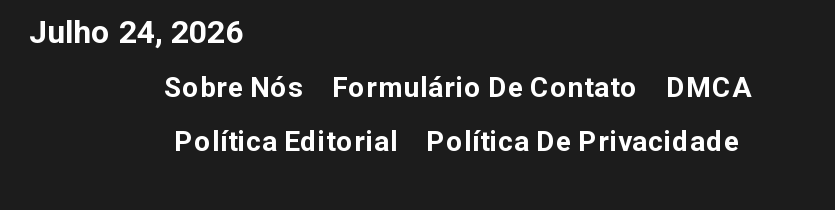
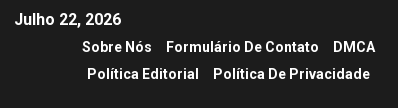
[29,14,243,52] Julho 24, 2026 -> [14,10,121,29] Julho 22, 2026

